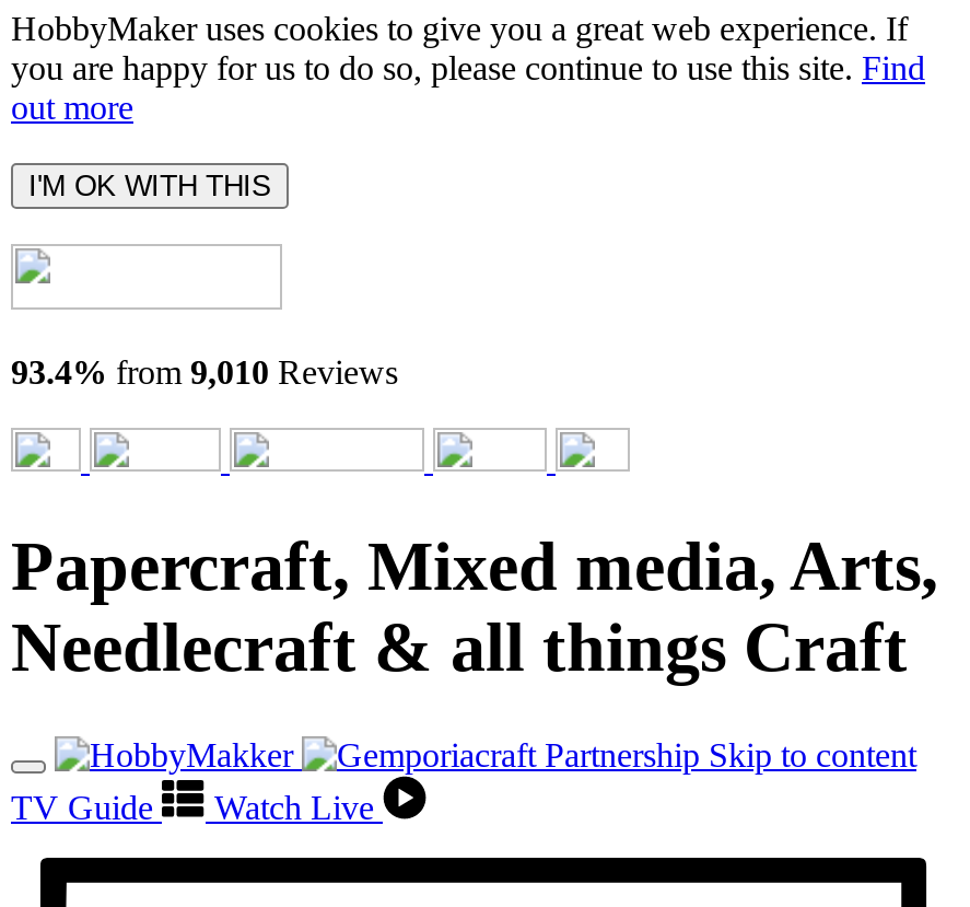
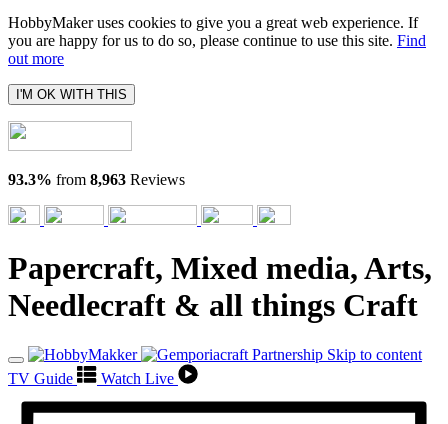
[11,353,398,391] 93.4% from 9,010 Reviews -> [8,171,185,188] 93.3% from 8,963 Reviews

